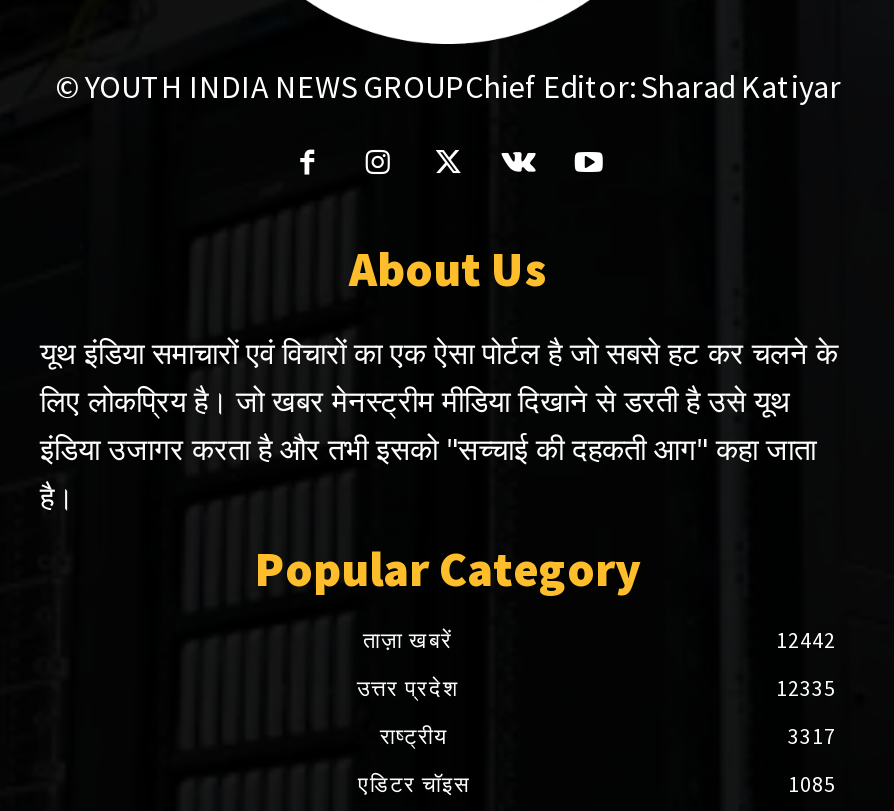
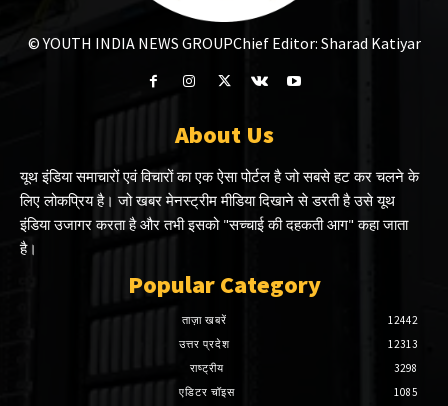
[776,674,836,702] 12335 -> [388,337,418,351] 12313
[788,722,836,750] 3317 -> [394,361,418,375] 3298

